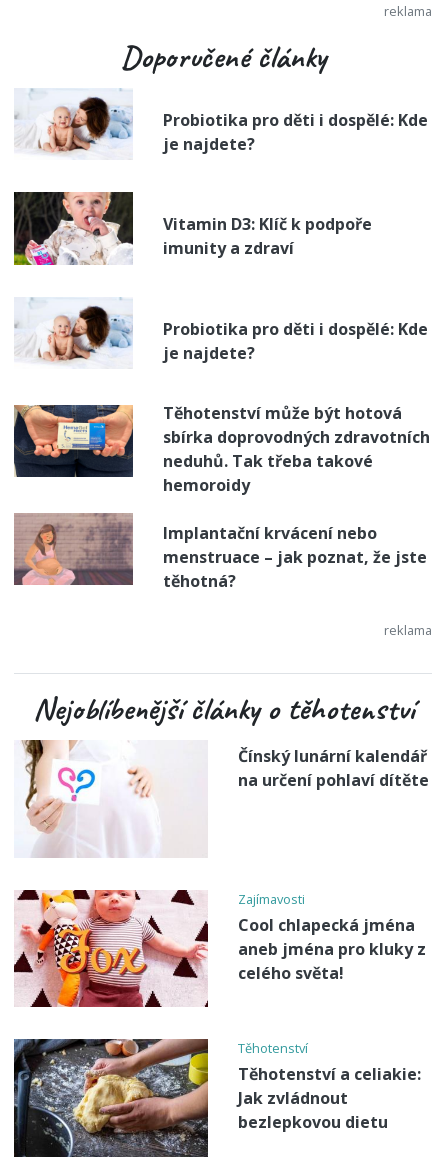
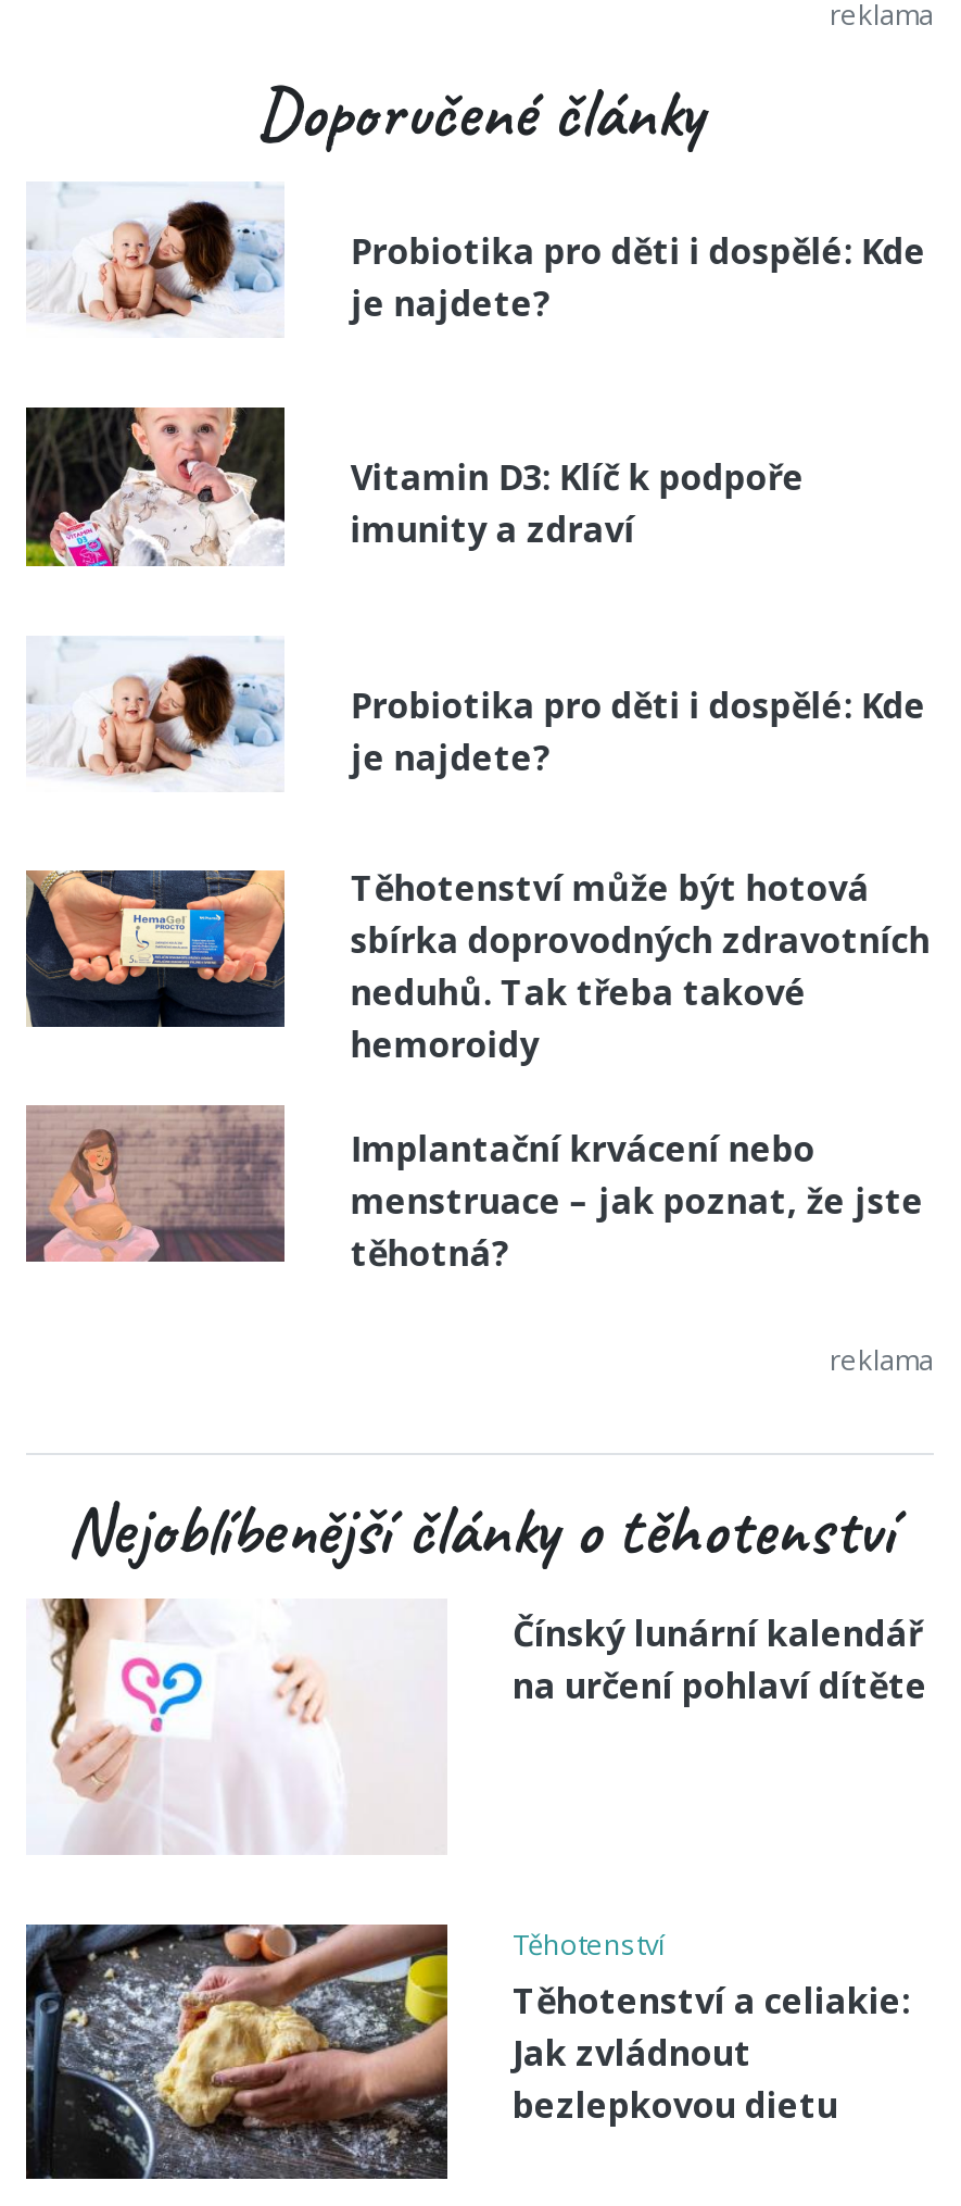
[14,889,426,1008] [image] | Zajímavosti | Cool chlapecká jména | aneb jména pro kluky z | celého světa! -> none

